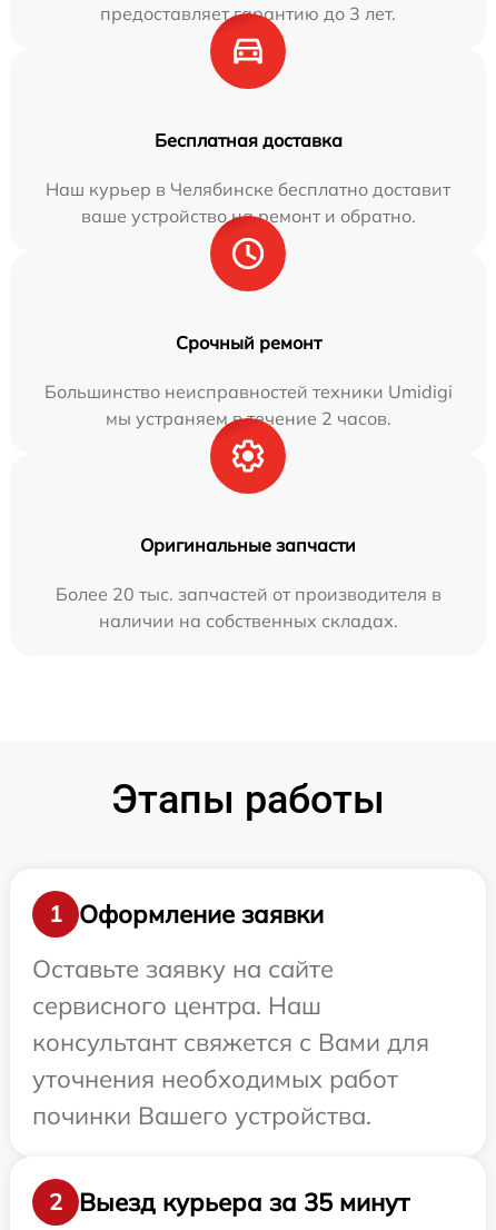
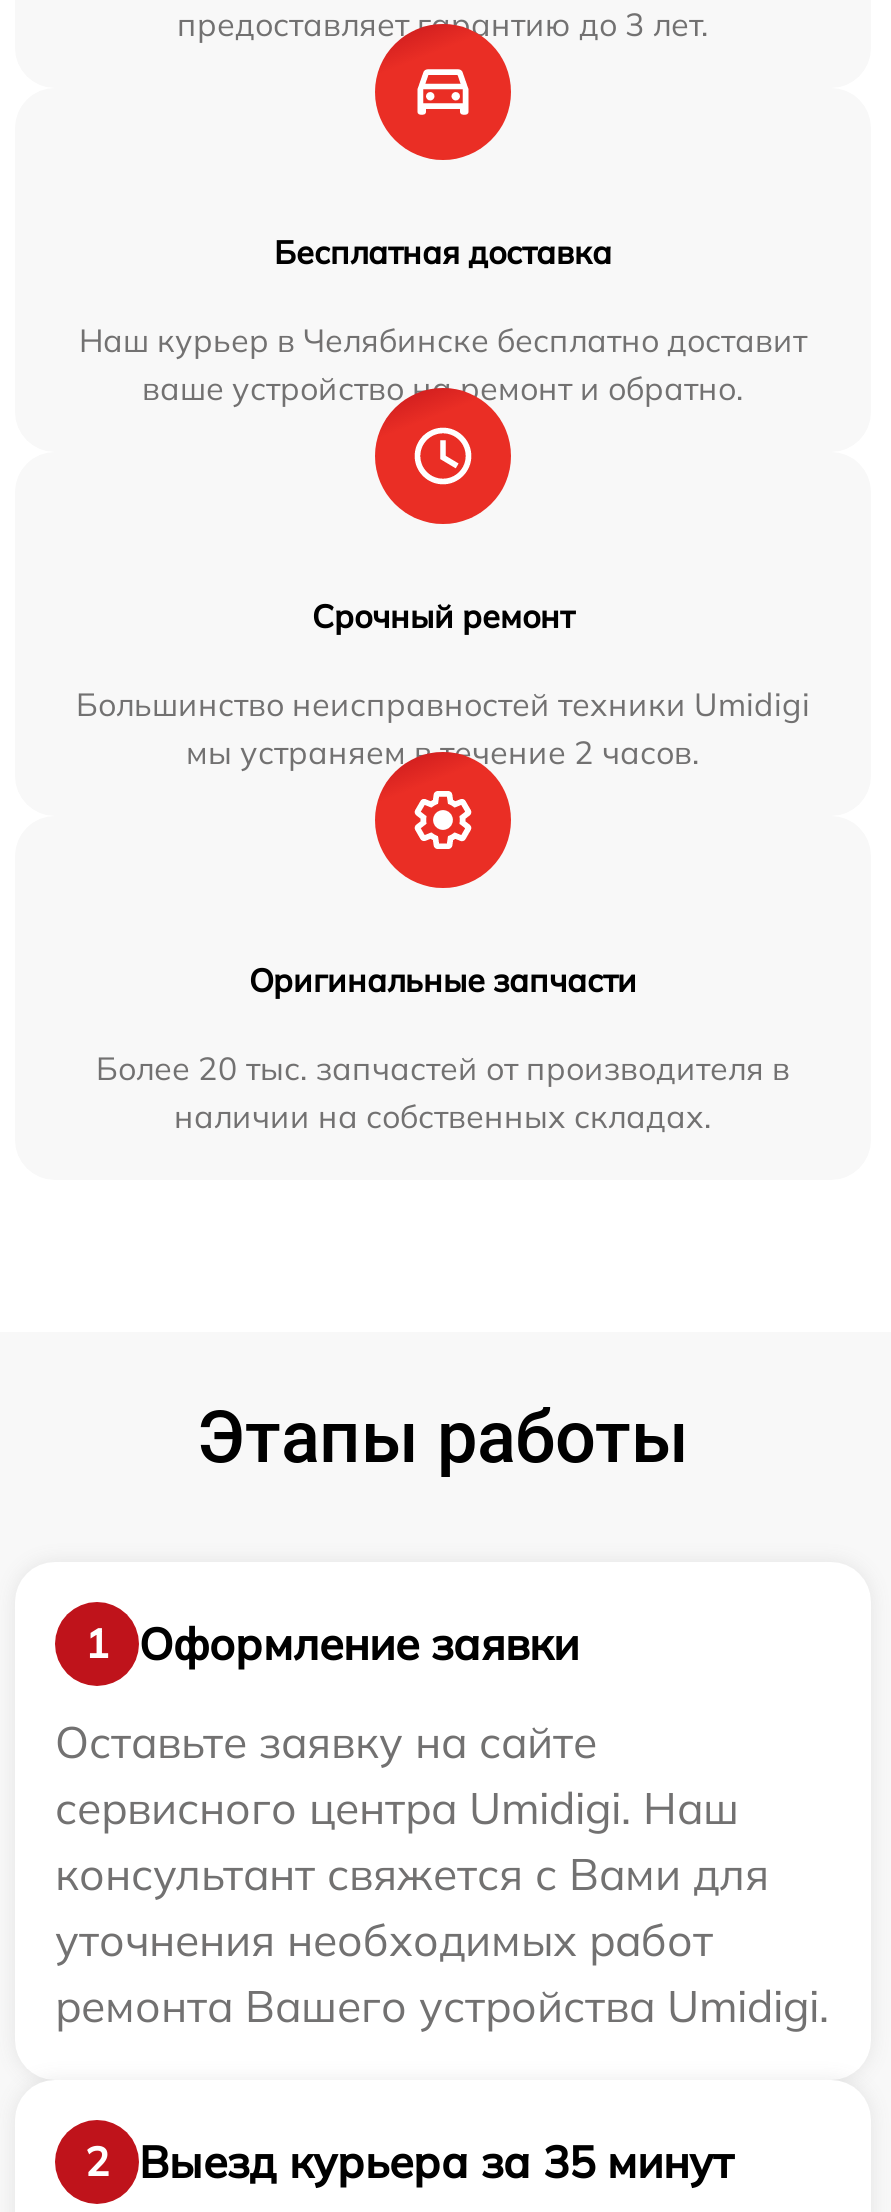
[32,990,321,1021] сервисного центра. Наш -> [55,1781,739,1837] сервисного центра Umidigi. Наш
[32,1100,371,1131] починки Вашего устройства. -> [55,1979,829,2035] ремонта Вашего устройства Umidigi.

